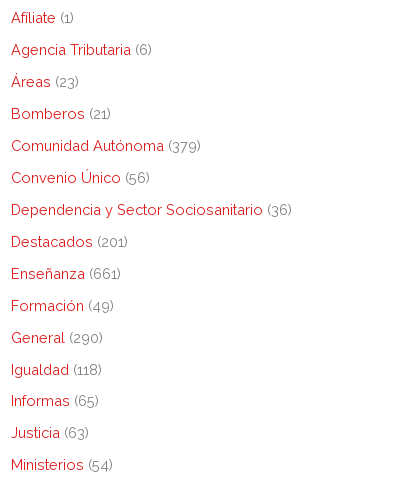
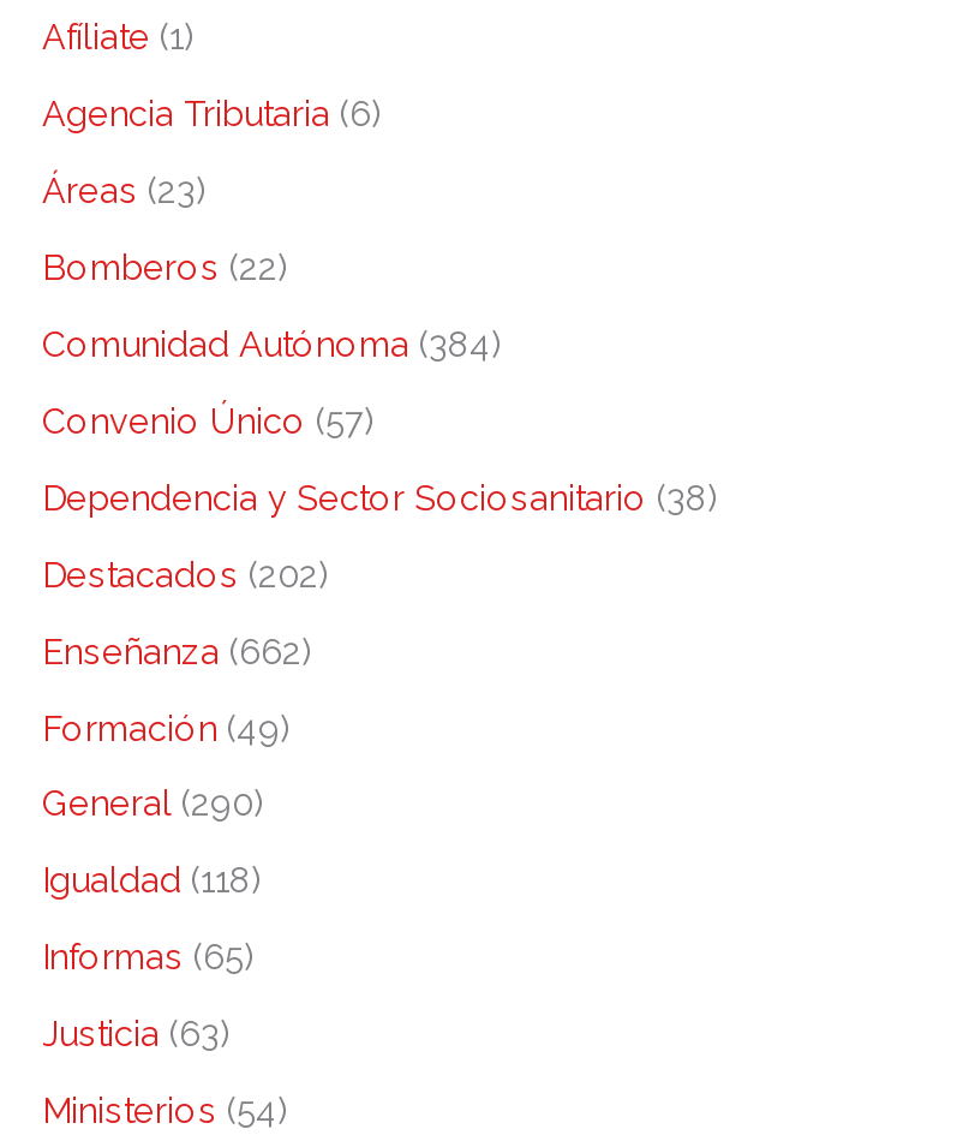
[11,105,111,122] Bomberos (21) -> [42,246,287,287] Bomberos (22)
[11,137,201,154] Comunidad Autónoma (379) -> [42,323,501,364] Comunidad Autónoma (384)
[11,169,150,186] Convenio Único (56) -> [42,400,373,441] Convenio Único (57)
[11,201,292,218] Dependencia y Sector Sociosanitario (36) -> [42,476,717,517] Dependencia y Sector Sociosanitario (38)
[11,233,128,250] Destacados (201) -> [42,553,328,594] Destacados (202)
[11,265,121,282] Enseñanza (661) -> [42,630,311,671] Enseñanza (662)

